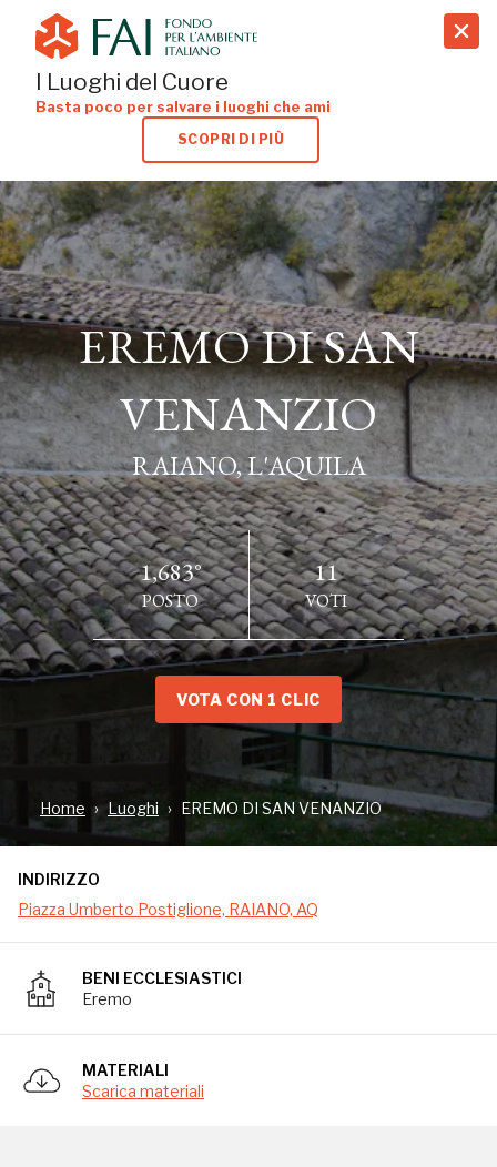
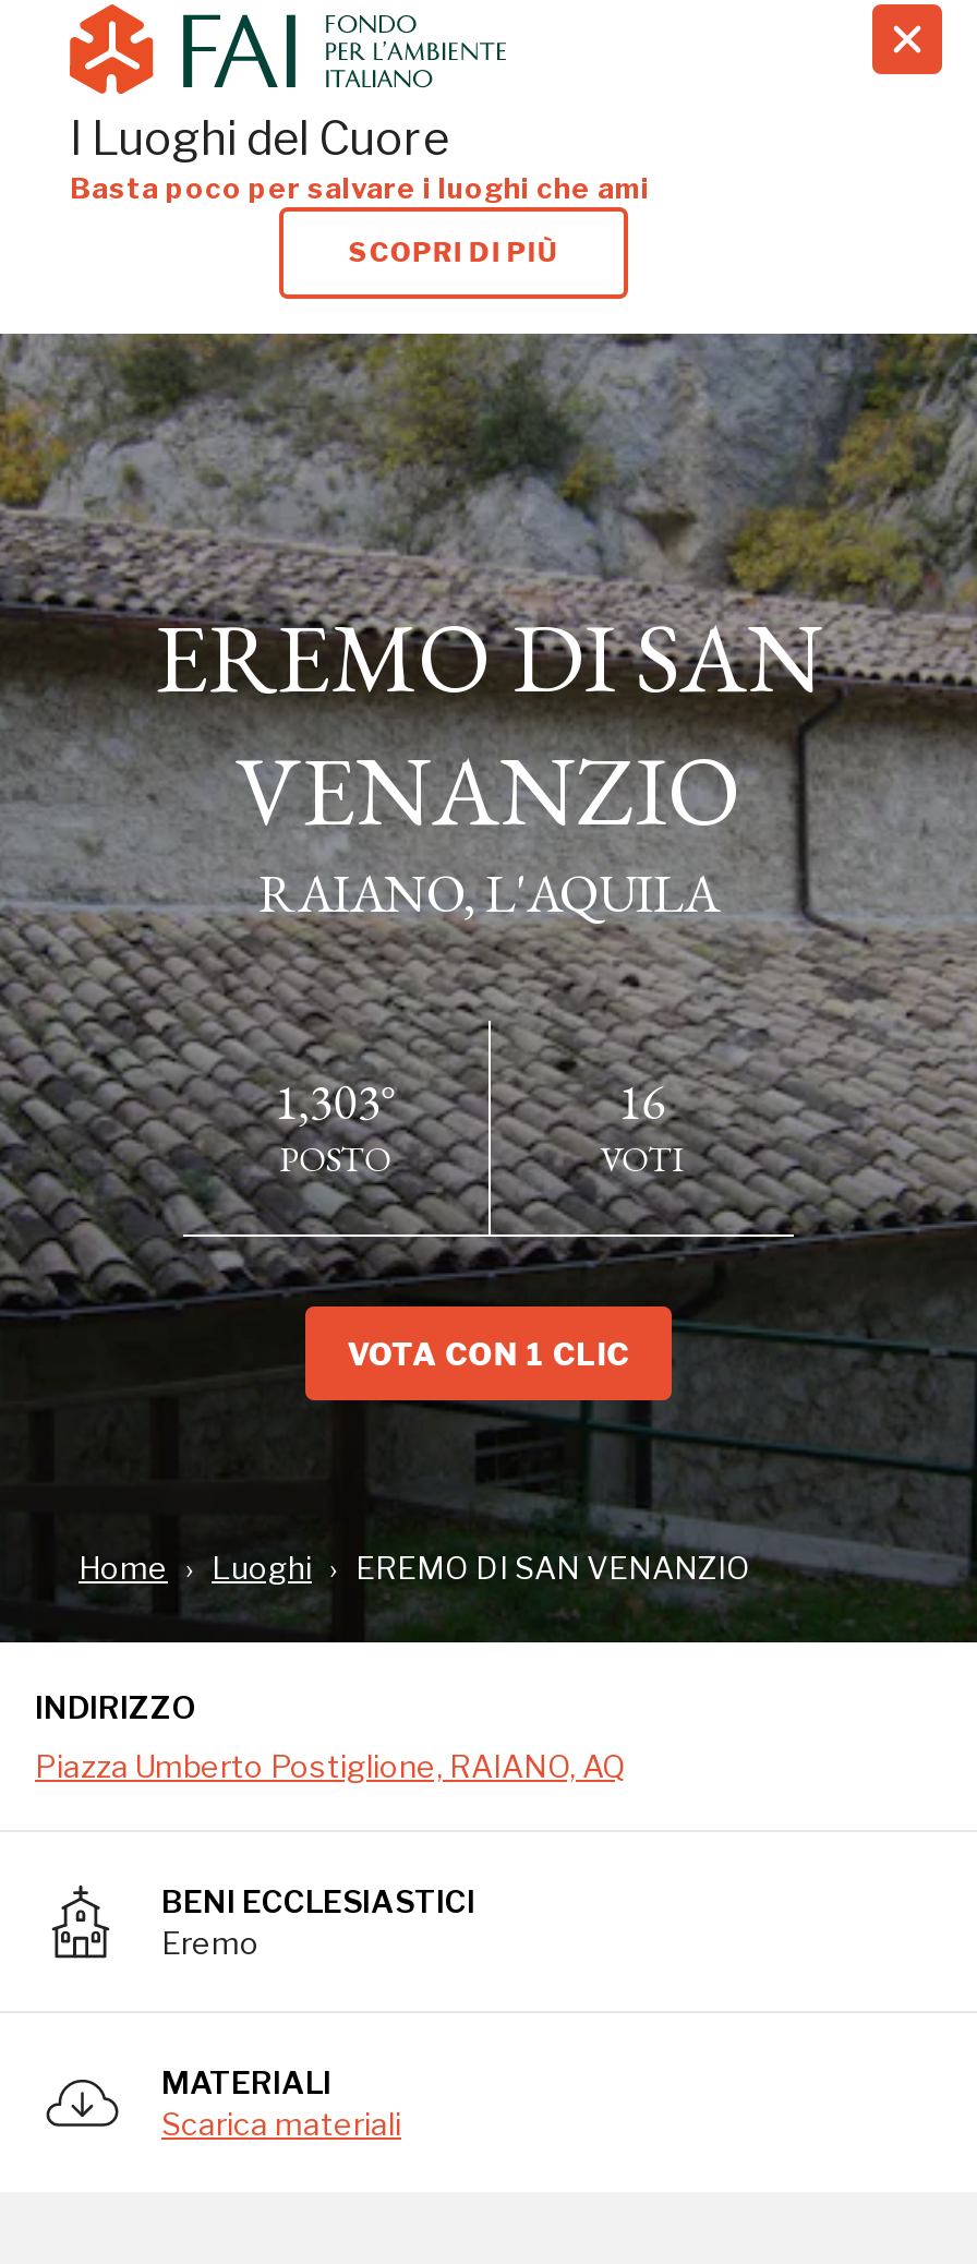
[140,555,202,588] 1,683° -> [274,1070,396,1135] 1,303°
[314,555,339,588] 11 -> [618,1070,666,1135] 16

